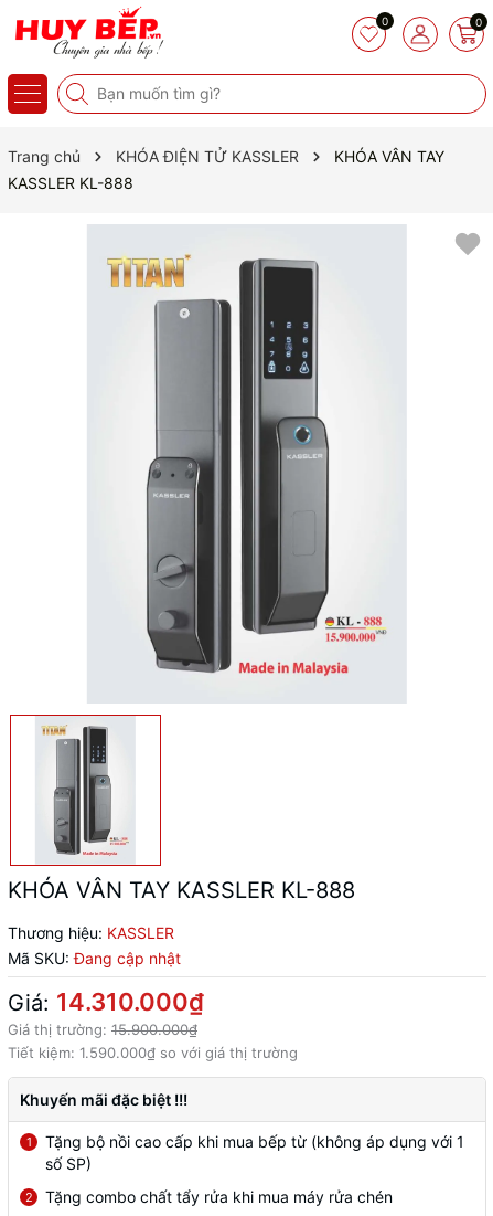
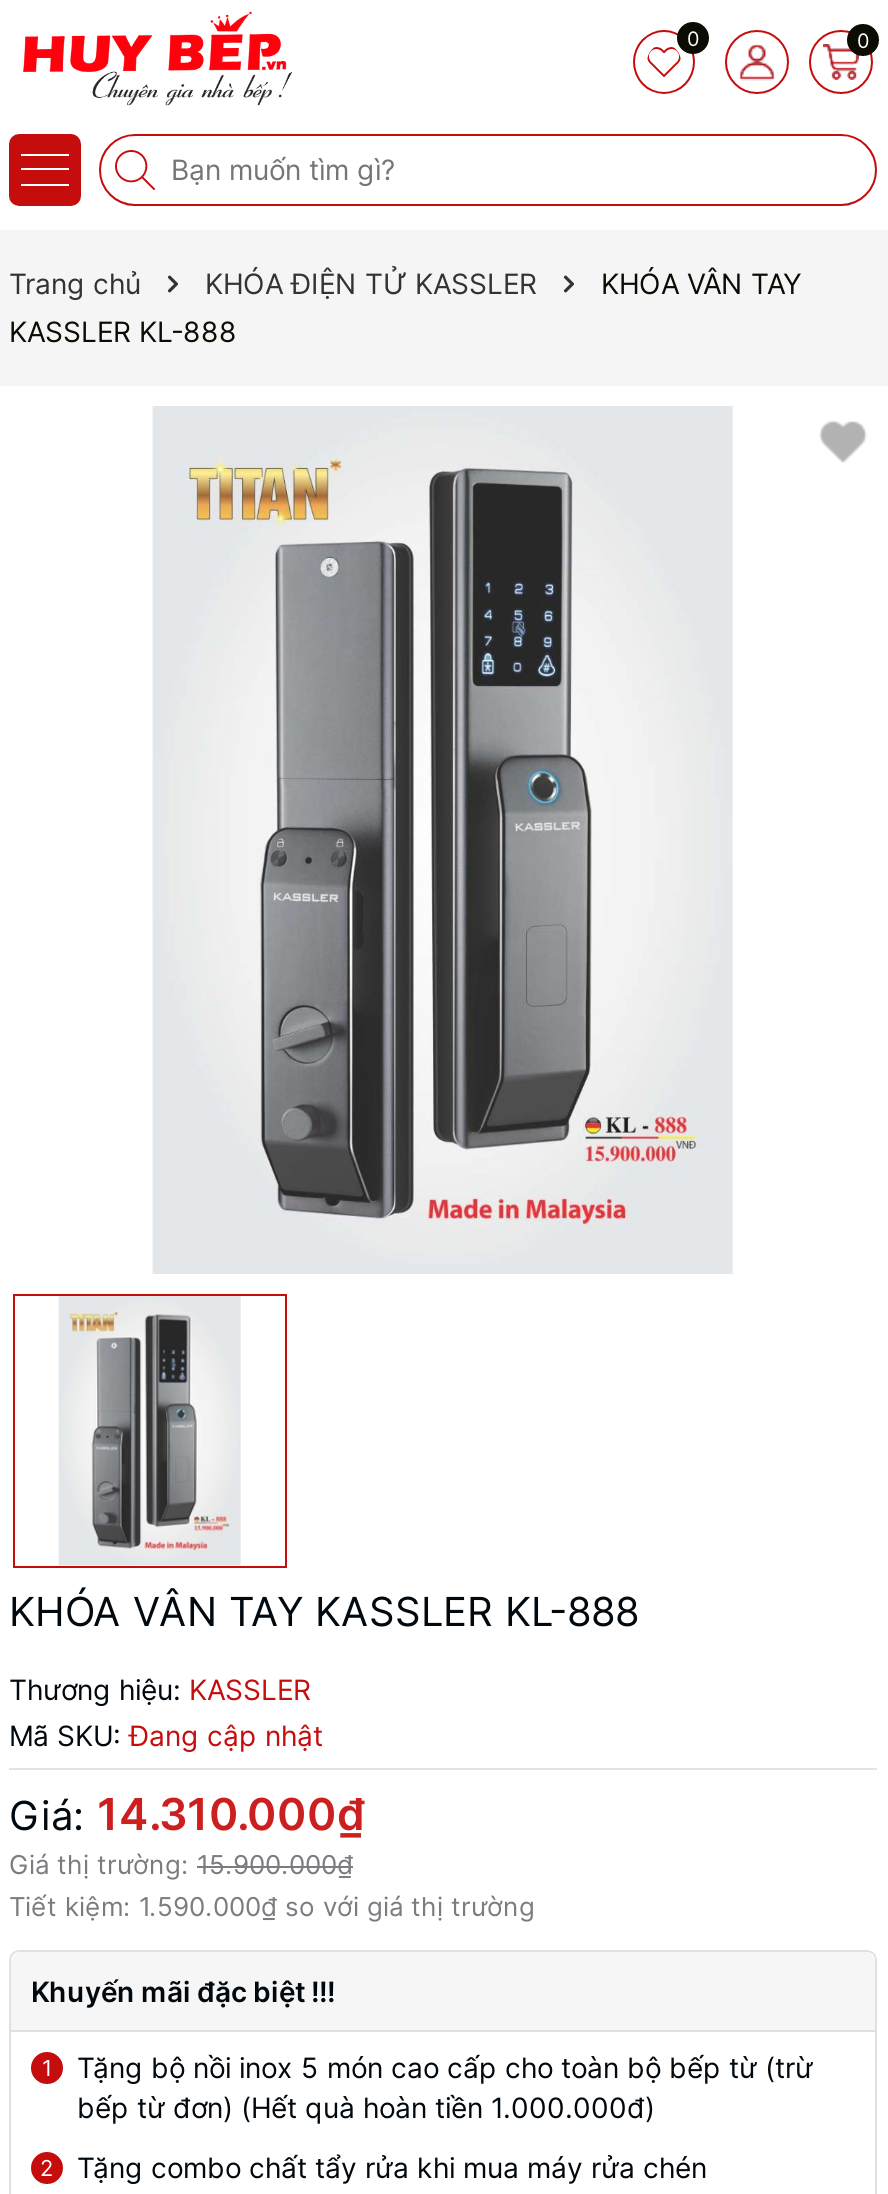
[45,1132,464,1173] Tặng bộ nồi cao cấp khi mua bếp từ (không áp dụng với 1 | số SP) -> [77,2049,813,2123] Tặng bộ nồi inox 5 món cao cấp cho toàn bộ bếp từ (trừ | bếp từ đơn) (Hết quà hoàn tiền 1.000.000đ)

